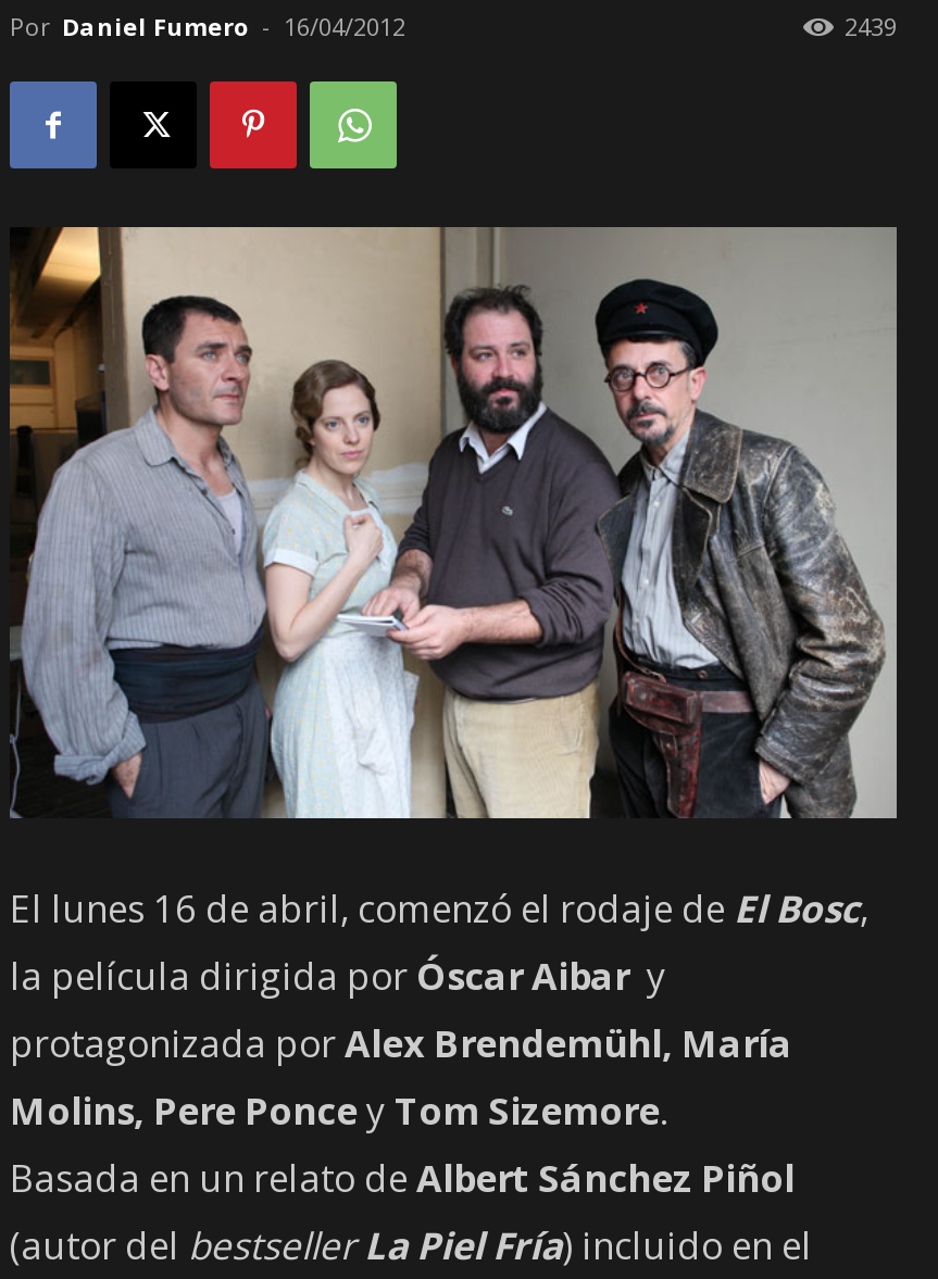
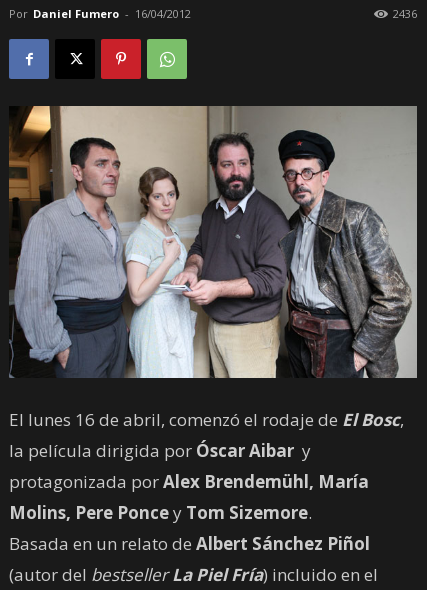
[845,10,897,42] 2439 -> [393,6,417,21] 2436

